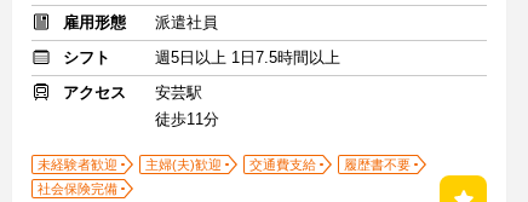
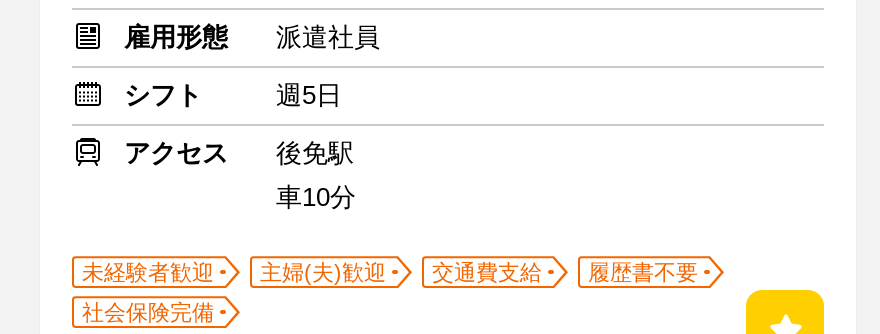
[155,48,340,67] 週5日以上 1日7.5時間以上 -> [276,80,342,110] 週5日
[155,83,202,102] 安芸駅 -> [276,138,354,168] 後免駅
[155,110,219,128] 徒歩11分 -> [276,182,356,212] 車10分

